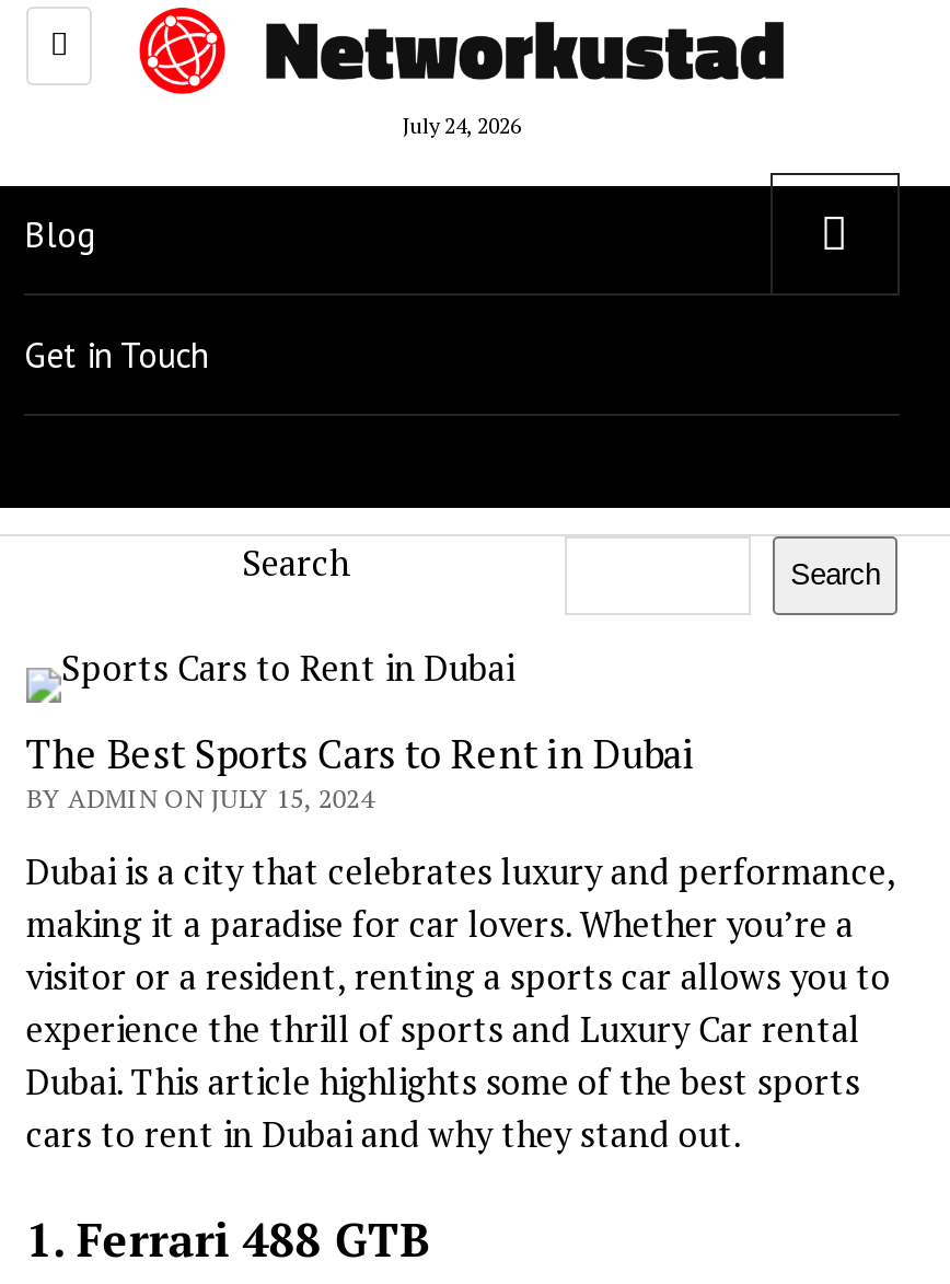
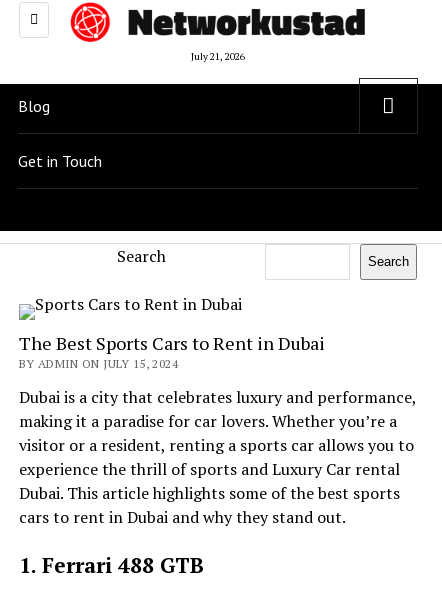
[403,111,521,140] July 24, 2026 -> [191,50,245,63] July 21, 2026

